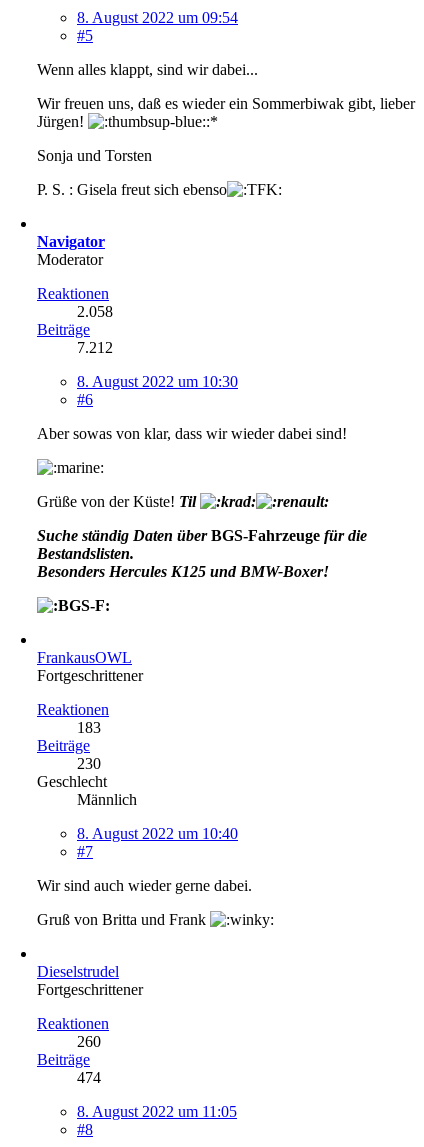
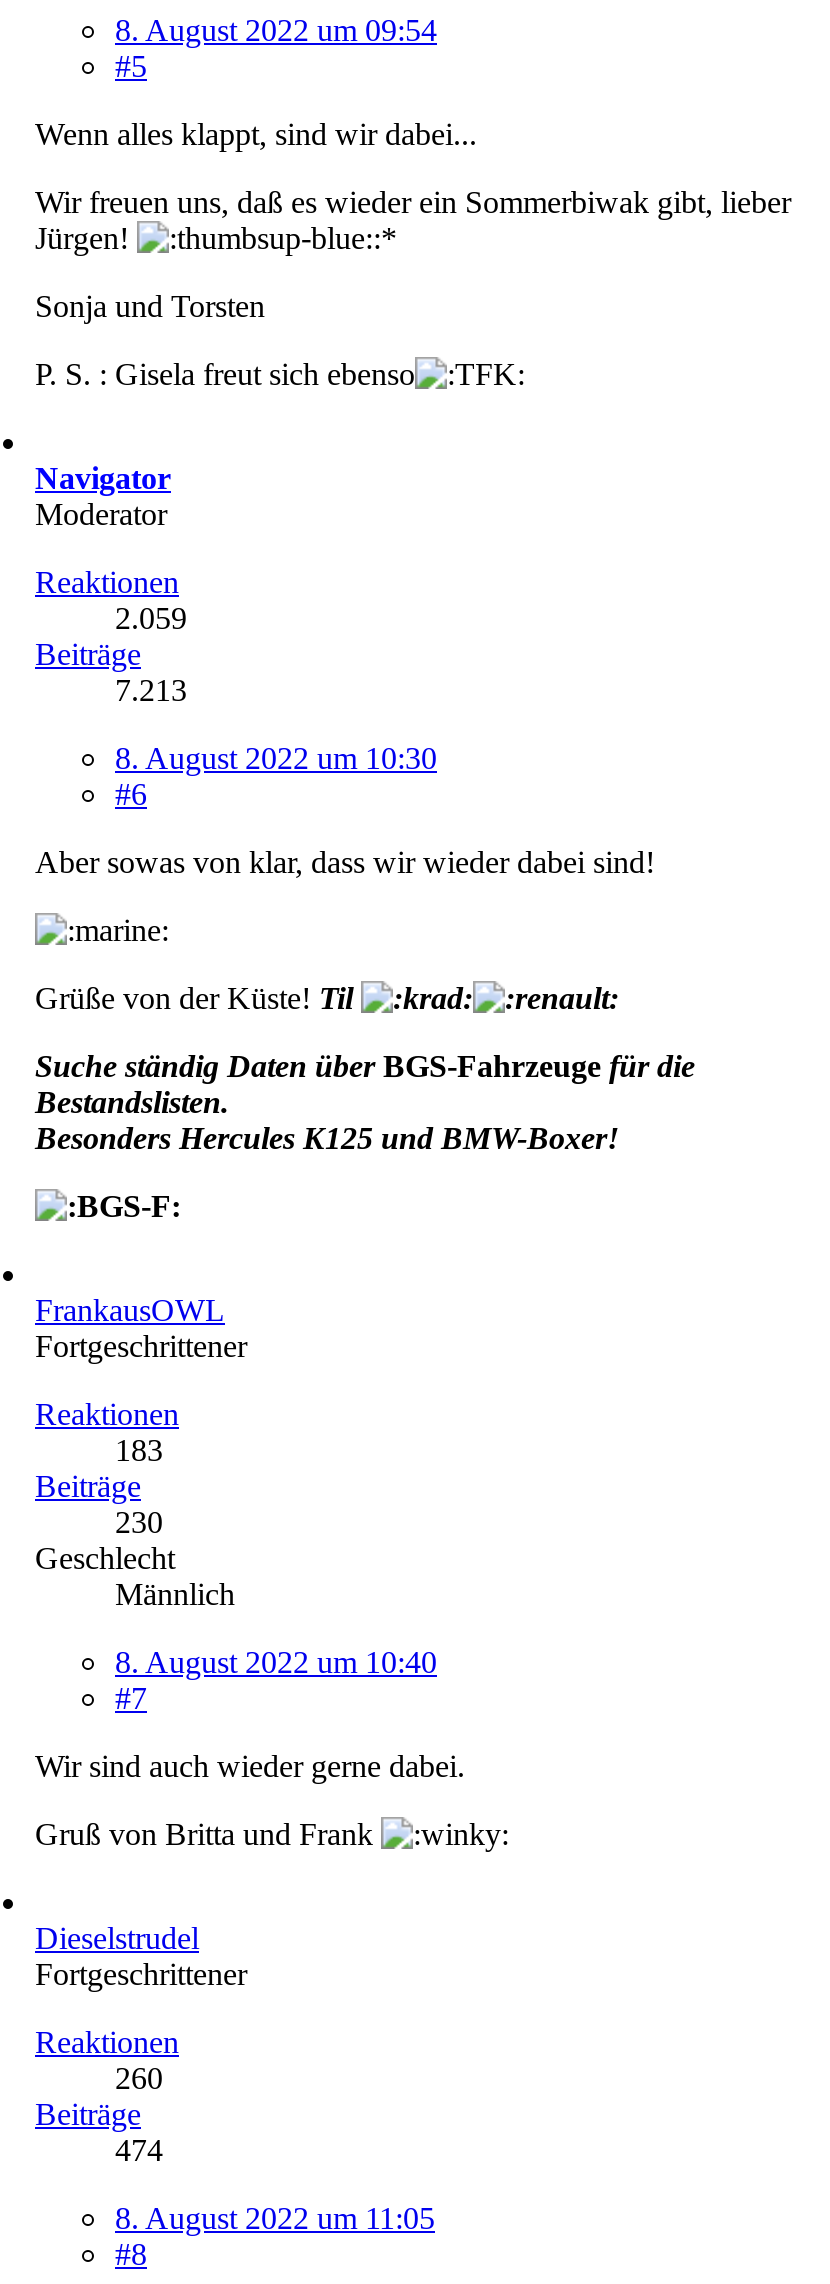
[77,303,113,320] 2.058 -> [115,601,187,635] 2.059
[77,339,113,356] 7.212 -> [115,673,187,707] 7.213

